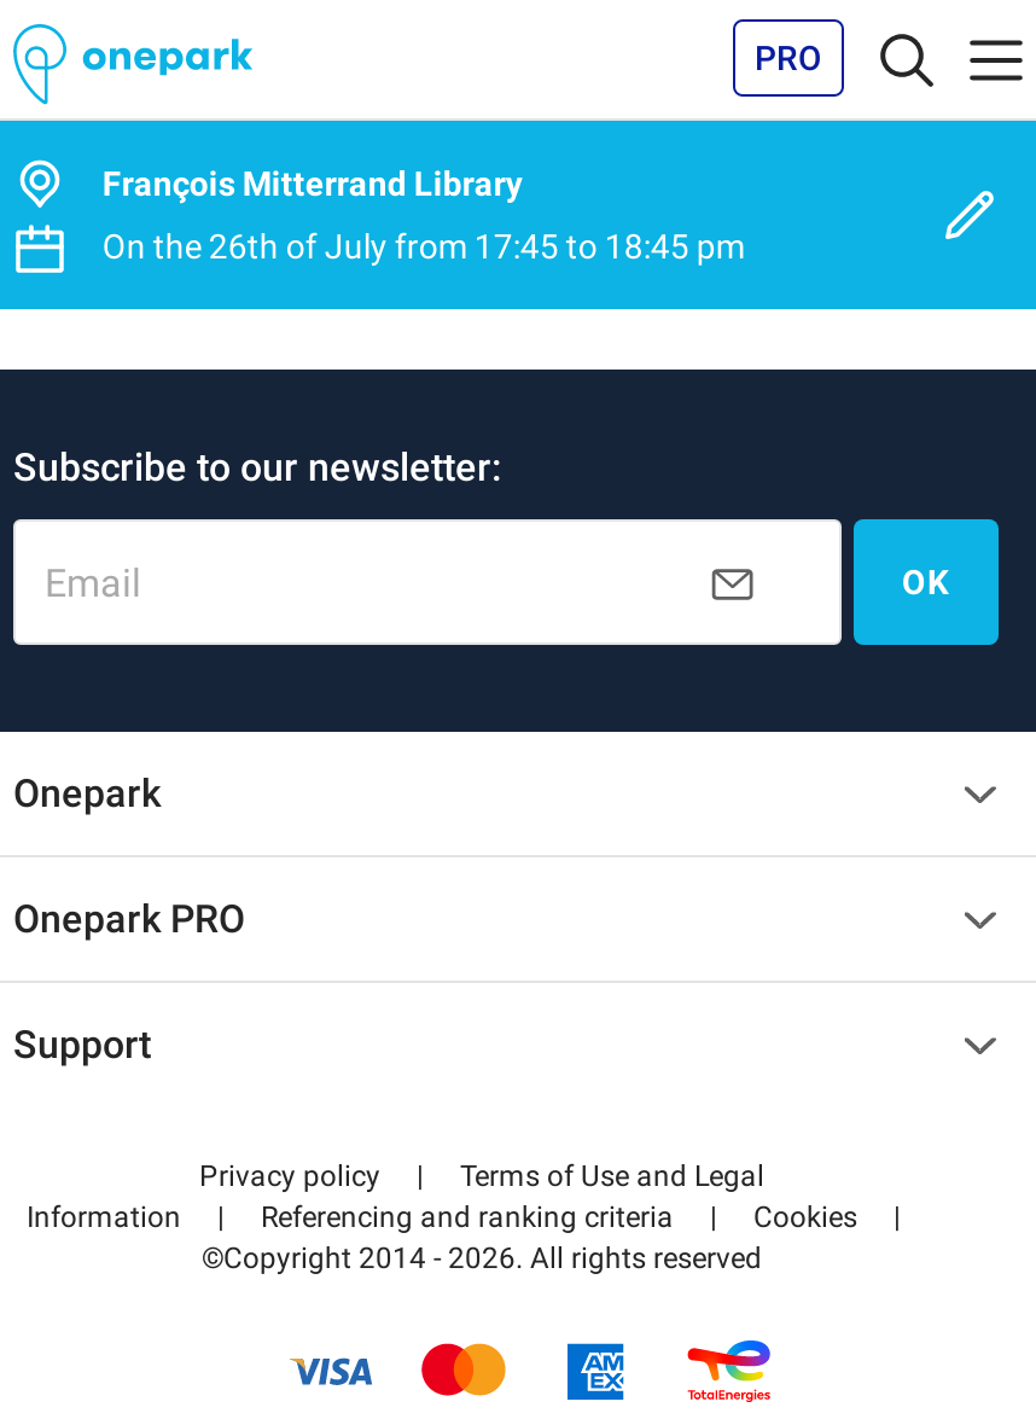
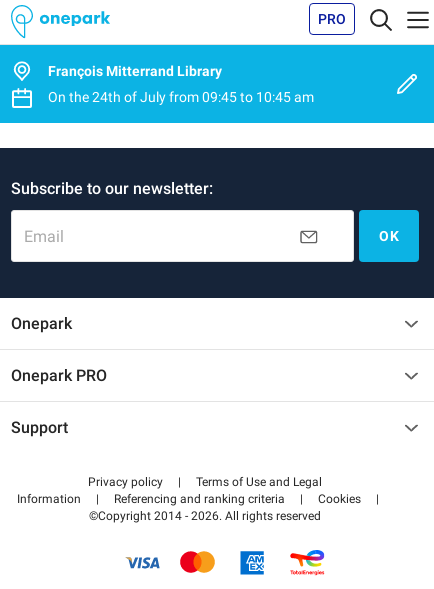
[102,227,745,265] On the 26th of July from 17:45 to 18:45 pm -> [48,89,314,105] On the 24th of July from 09:45 to 10:45 am

